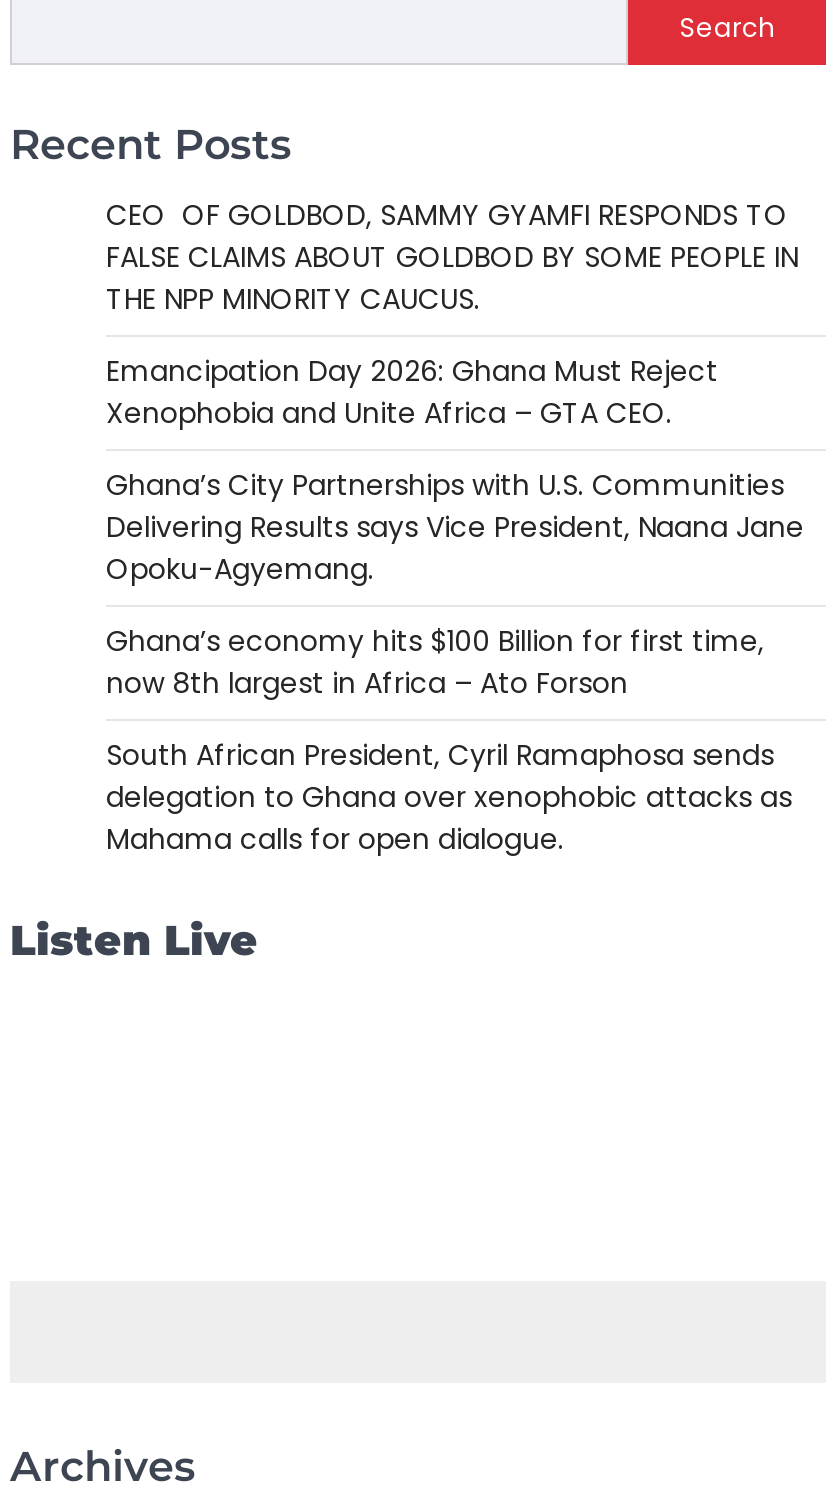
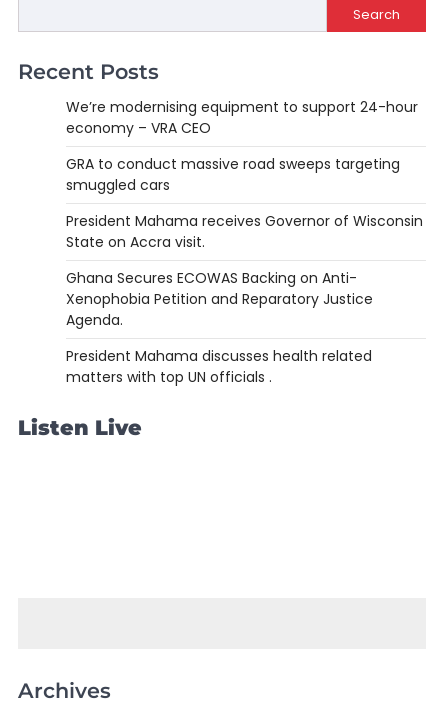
[106,194,798,318] CEO OF GOLDBOD, SAMMY GYAMFI RESPONDS TO | FALSE CLAIMS ABOUT GOLDBOD BY SOME PEOPLE IN | THE NPP MINORITY CAUCUS. -> [66,97,418,138] We’re modernising equipment to support 24-hour | economy – VRA CEO
[106,350,718,432] Emancipation Day 2026: Ghana Must Reject | Xenophobia and Unite Africa – GTA CEO. -> [66,154,400,195] GRA to conduct massive road sweeps targeting | smuggled cars
[106,464,804,588] Ghana’s City Partnerships with U.S. Communities | Delivering Results says Vice President, Naana Jane | Opoku-Agyemang. -> [66,211,423,252] President Mahama receives Governor of Wisconsin | State on Accra visit.
[106,620,764,702] Ghana’s economy hits $100 Billion for first time, | now 8th largest in Africa – Ato Forson -> [66,268,373,330] Ghana Secures ECOWAS Backing on Anti- | Xenophobia Petition and Reparatory Justice | Agenda.
[106,734,792,858] South African President, Cyril Ramaphosa sends | delegation to Ghana over xenophobic attacks as | Mahama calls for open dialogue. -> [66,346,372,387] President Mahama discusses health related | matters with top UN officials .

